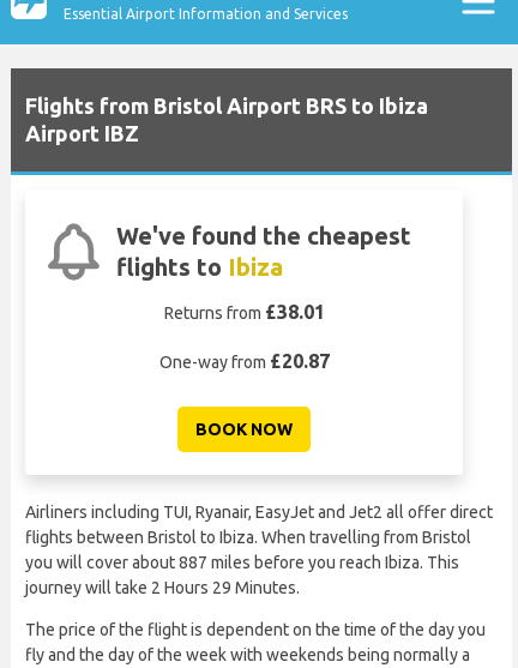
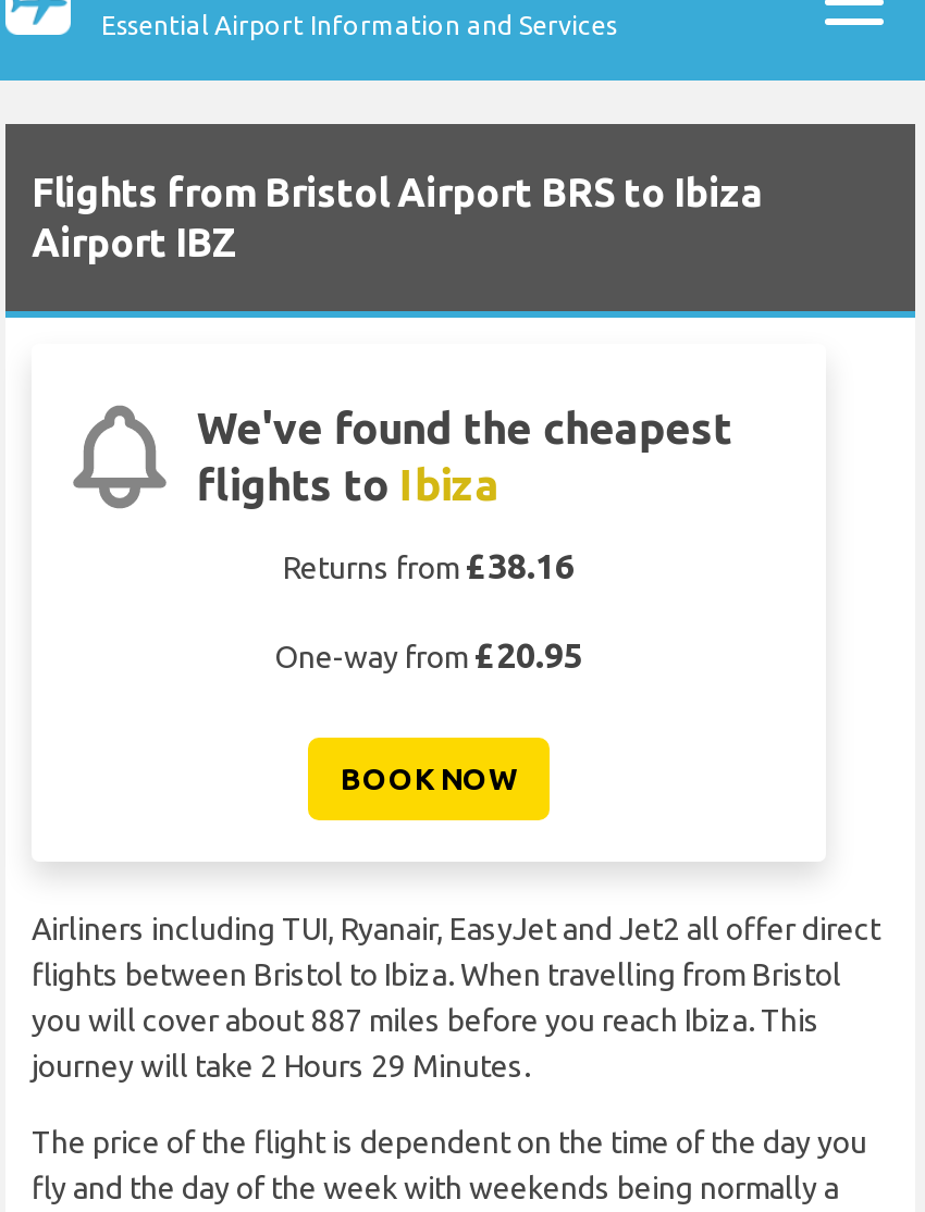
[164,301,324,323] Returns from £38.01 -> [283,546,575,586] Returns from £38.16
[159,350,329,372] One-way from £20.87 -> [274,636,583,675] One-way from £20.95

